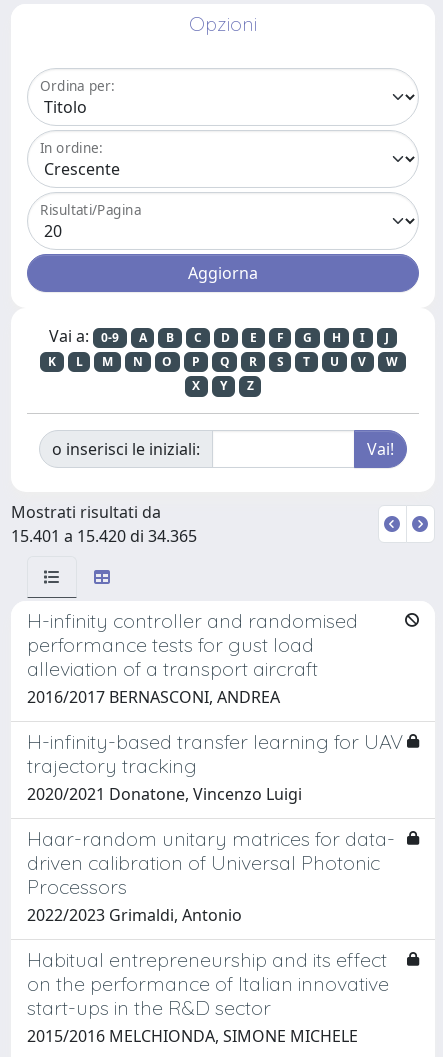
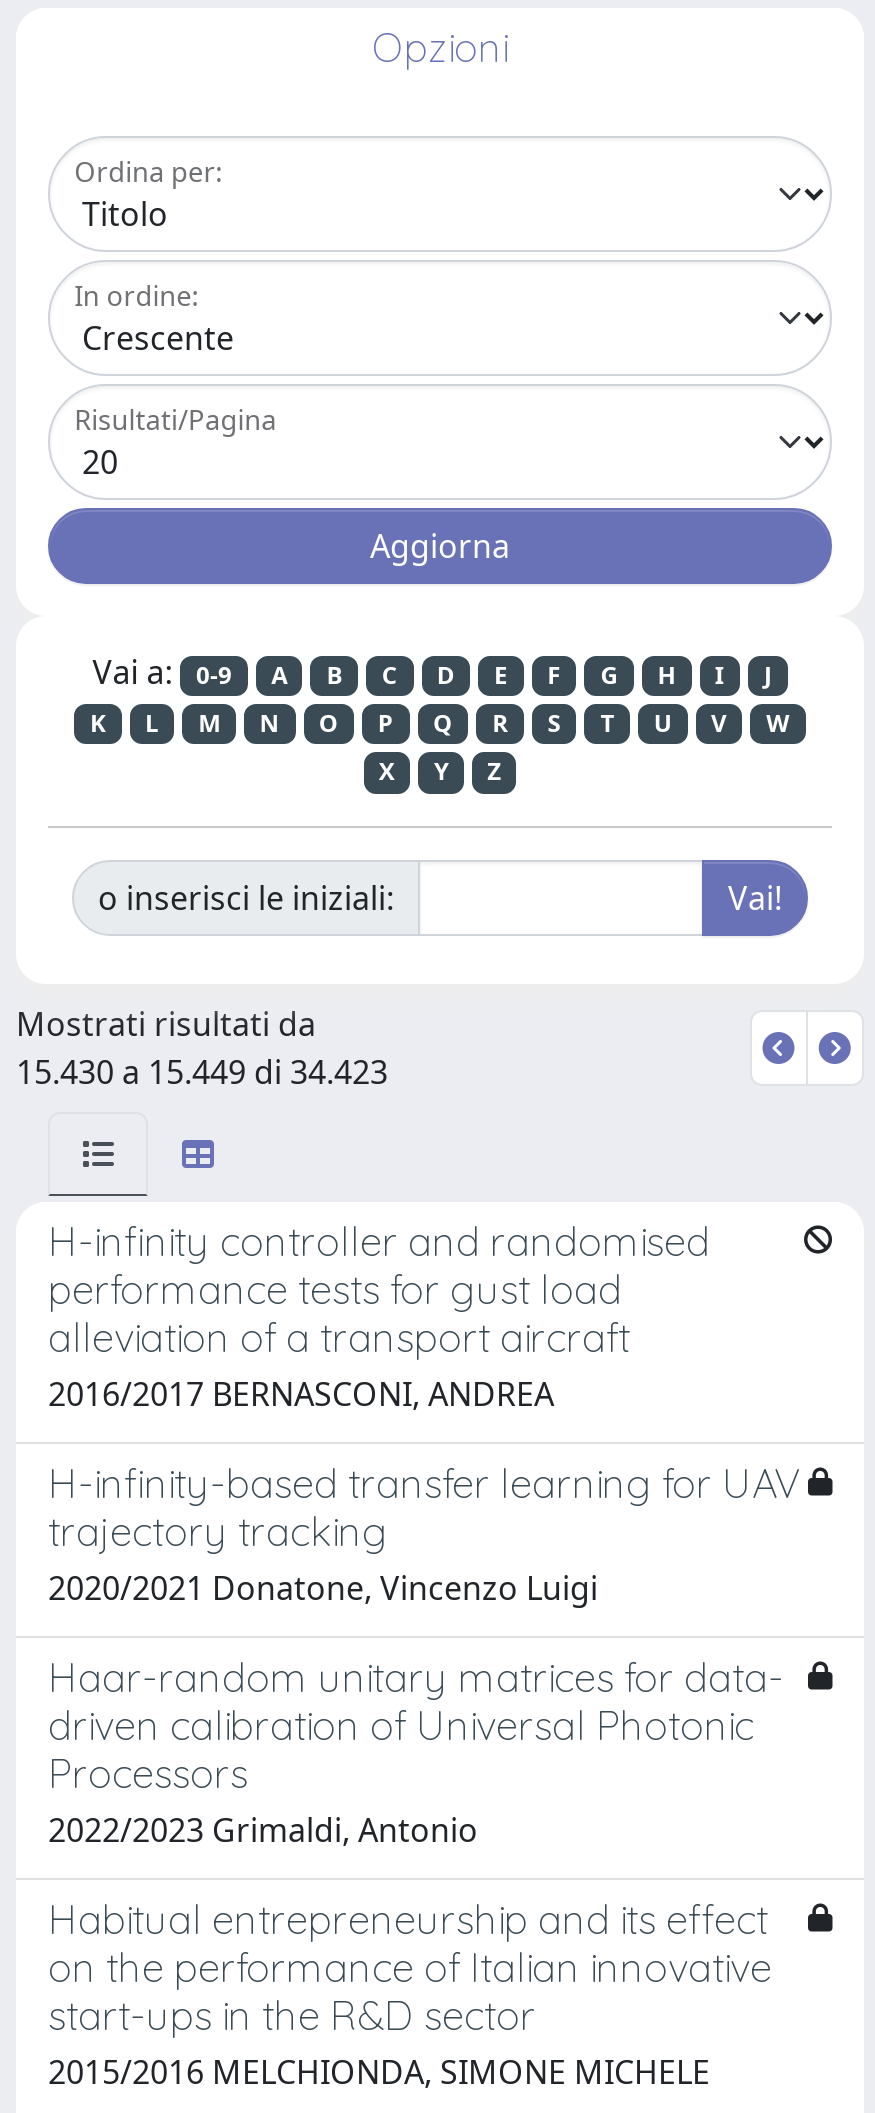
[11,525,197,547] 15.401 a 15.420 di 34.365 -> [16,1049,388,1093] 15.430 a 15.449 di 34.423

